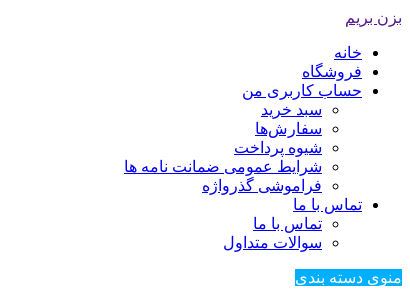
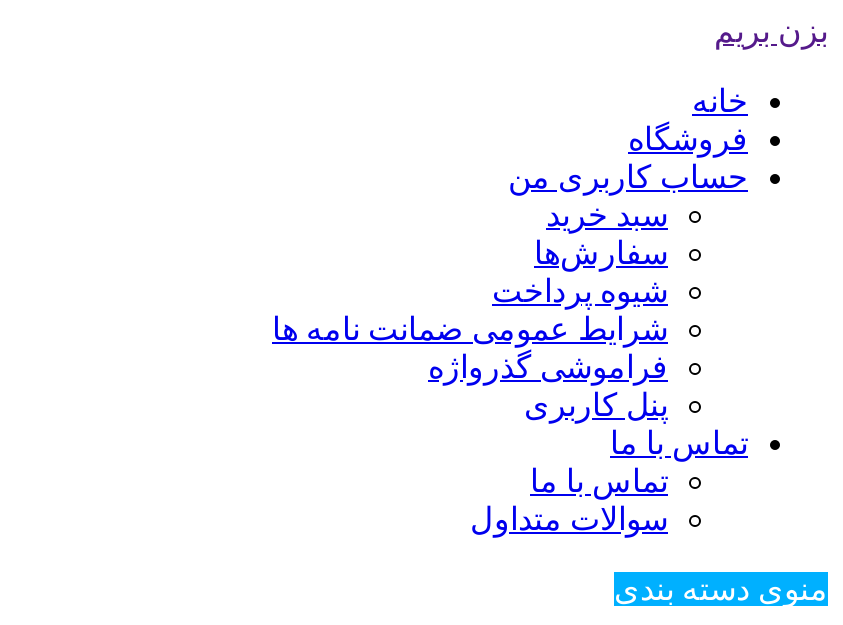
none -> [524,388,668,422] پنل کاربری

